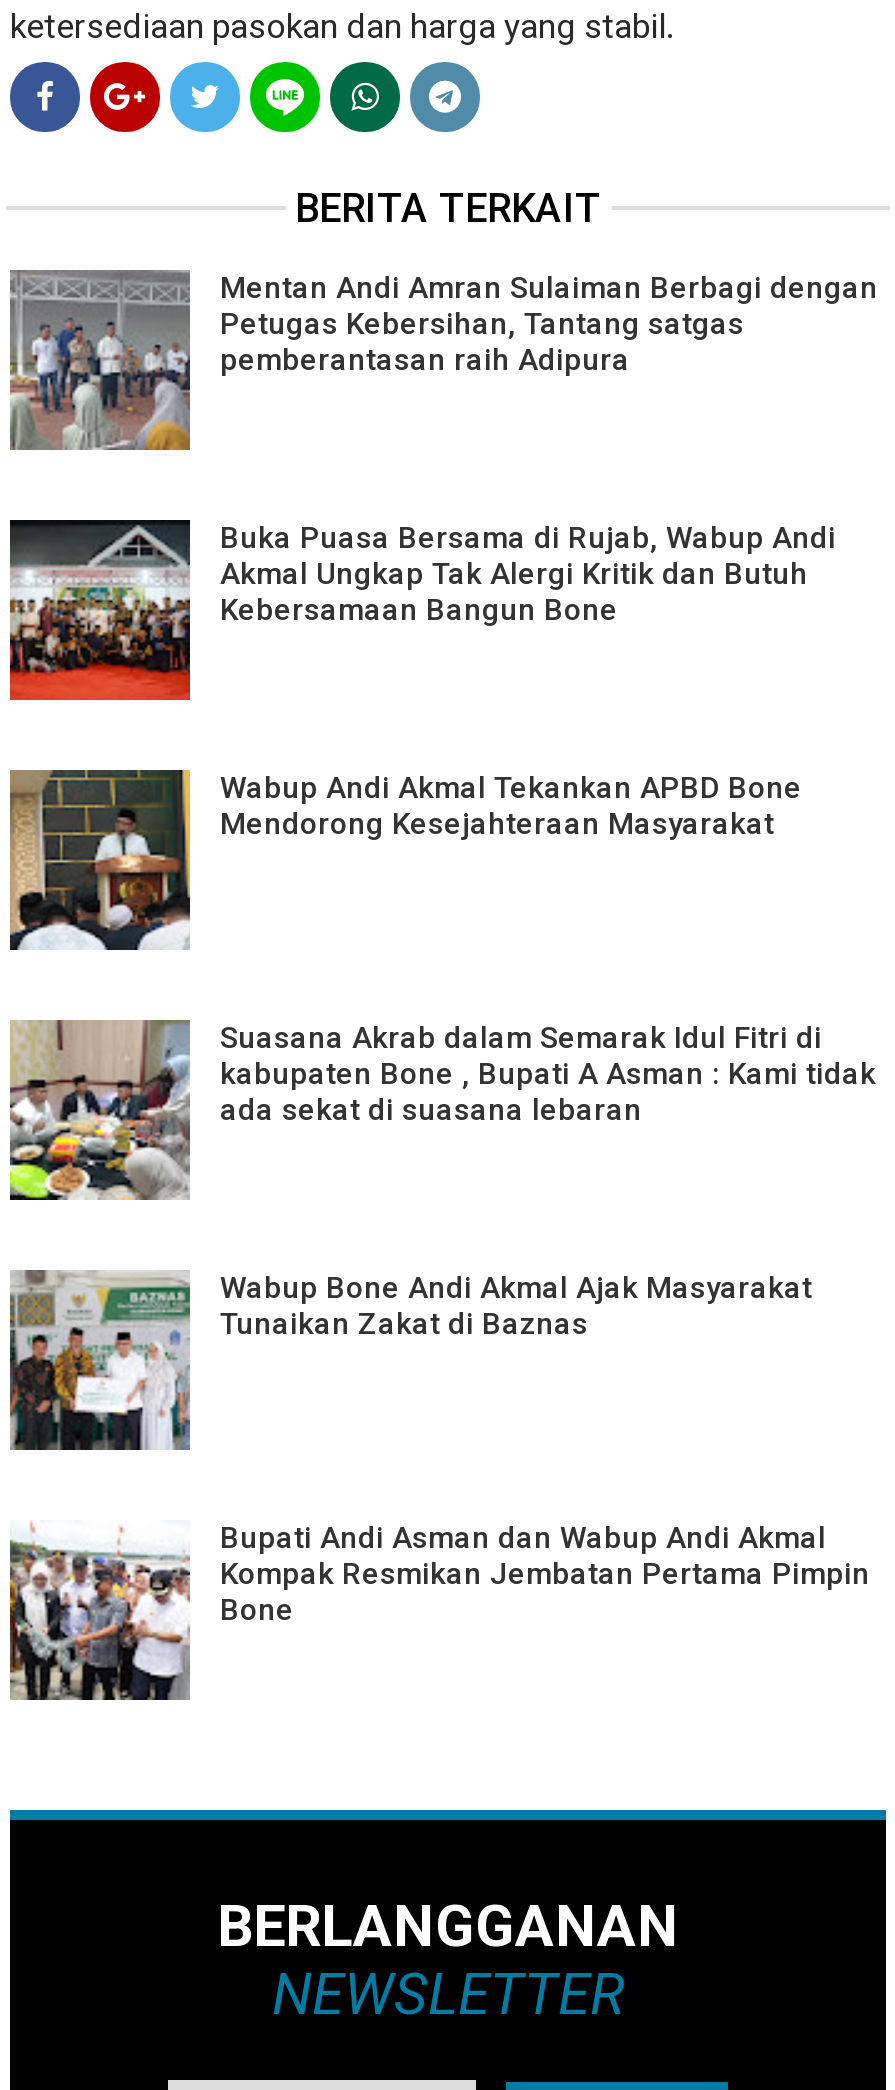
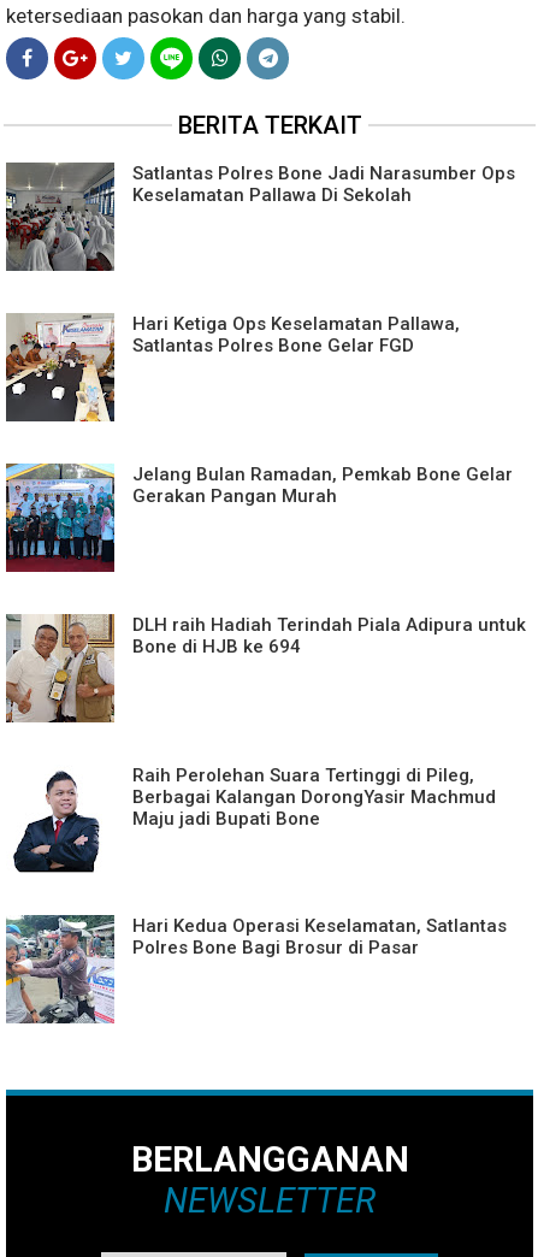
[8,269,878,452] [image] | Mentan Andi Amran Sulaiman Berbagi dengan | Petugas Kebersihan, Tantang satgas | pemberantasan raih Adipura -> [6,162,515,272] [image] | Satlantas Polres Bone Jadi Narasumber Ops | Keselamatan Pallawa Di Sekolah
[8,518,836,702] [image] | Buka Puasa Bersama di Rujab, Wabup Andi | Akmal Ungkap Tak Alergi Kritik dan Butuh | Kebersamaan Bangun Bone -> [5,313,460,423] [image] | Hari Ketiga Ops Keselamatan Pallawa, | Satlantas Polres Bone Gelar FGD
[8,768,802,950] [image] | Wabup Andi Akmal Tekankan APBD Bone | Mendorong Kesejahteraan Masyarakat -> [5,462,513,573] [image] | Jelang Bulan Ramadan, Pemkab Bone Gelar | Gerakan Pangan Murah
[8,1019,876,1200] [image] | Suasana Akrab dalam Semarak Idul Fitri di | kabupaten Bone , Bupati A Asman : Kami tidak | ada sekat di suasana lebaran -> [6,614,526,724] [image] | DLH raih Hadiah Terindah Piala Adipura untuk | Bone di HJB ke 694
[8,1268,812,1452] [image] | Wabup Bone Andi Akmal Ajak Masyarakat | Tunaikan Zakat di Baznas -> [6,764,496,873] [image] | Raih Perolehan Suara Tertinggi di Pileg, | Berbagai Kalangan DorongYasir Machmud | Maju jadi Bupati Bone
[8,1519,870,1702] [image] | Bupati Andi Asman dan Wabup Andi Akmal | Kompak Resmikan Jembatan Pertama Pimpin | Bone -> [5,914,507,1023] [image] | Hari Kedua Operasi Keselamatan, Satlantas | Polres Bone Bagi Brosur di Pasar

